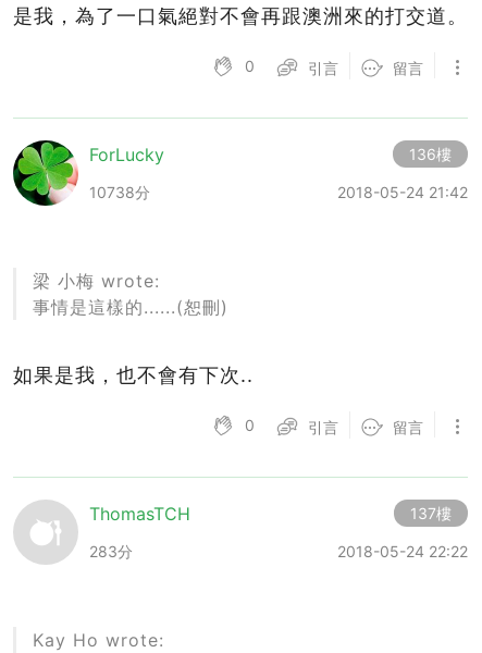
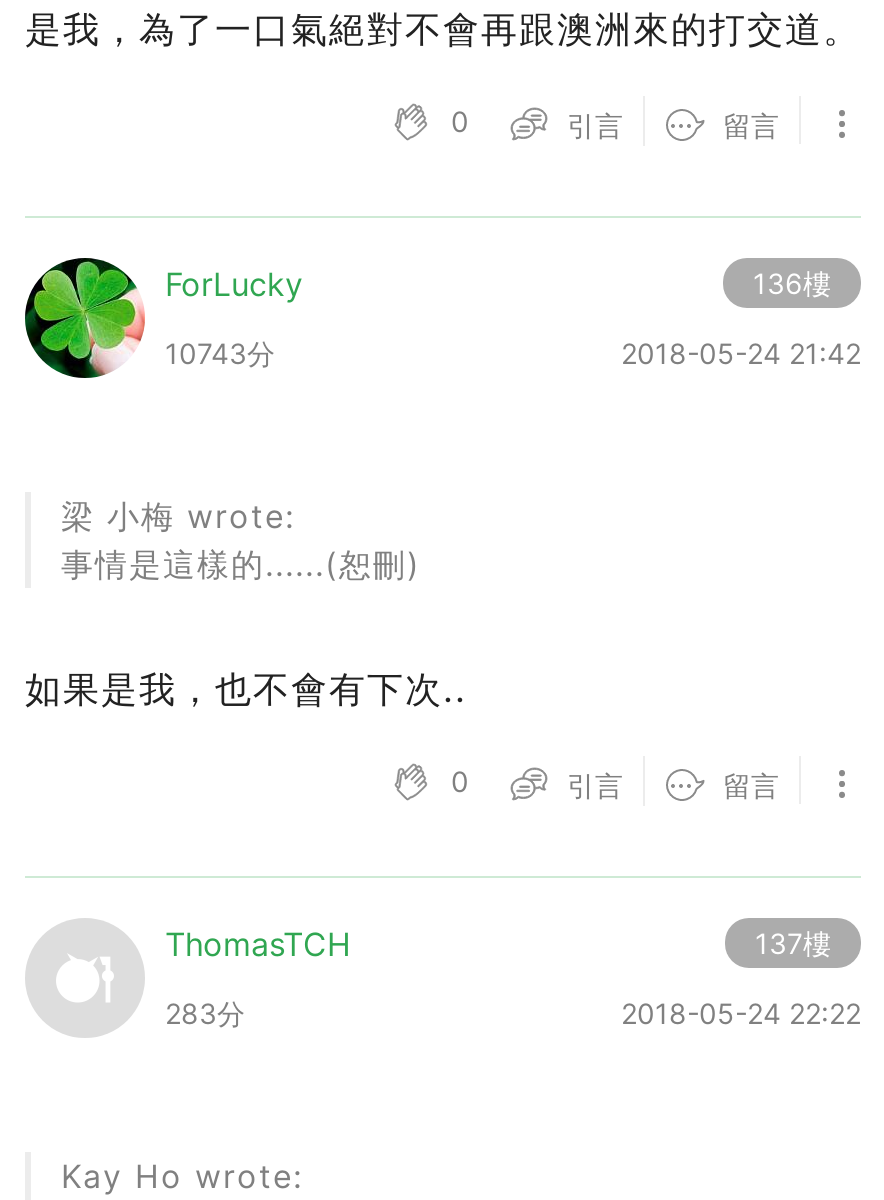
[89,182,150,201] 10738分 -> [165,335,275,369] 10743分

